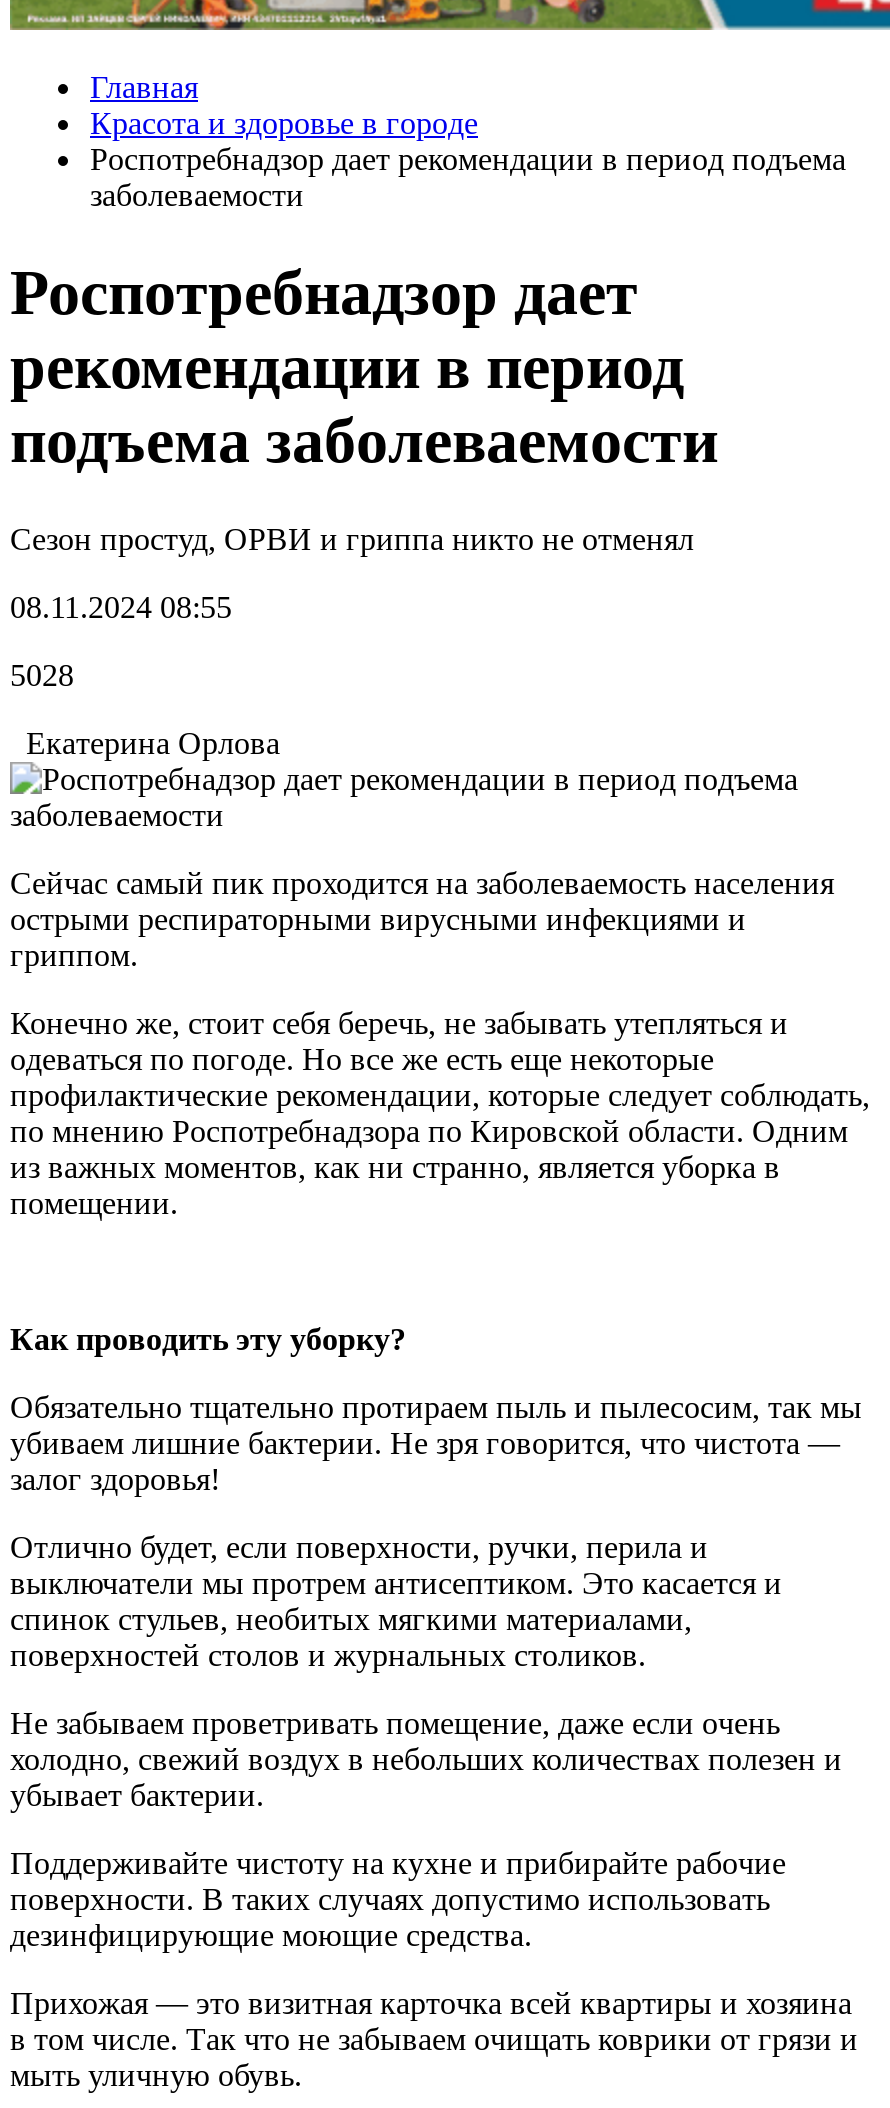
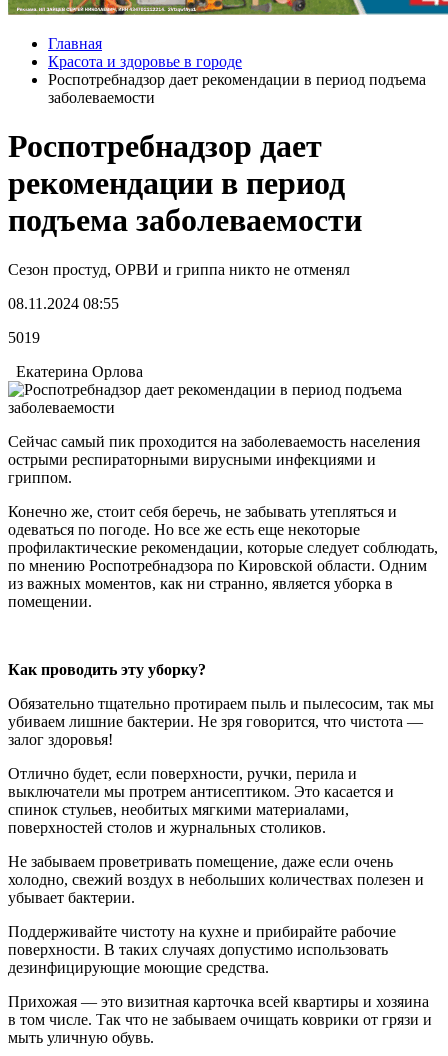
[10,658,74,692] 5028 -> [8,329,40,346] 5019

